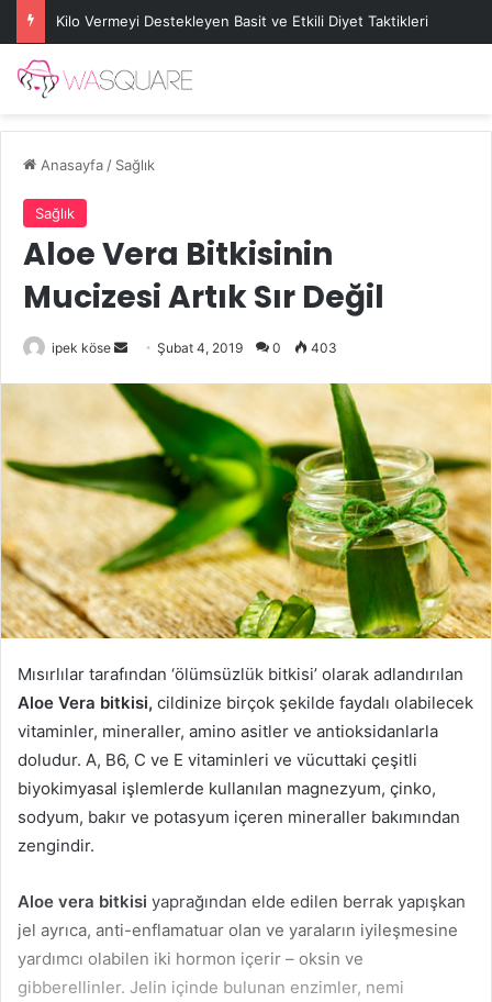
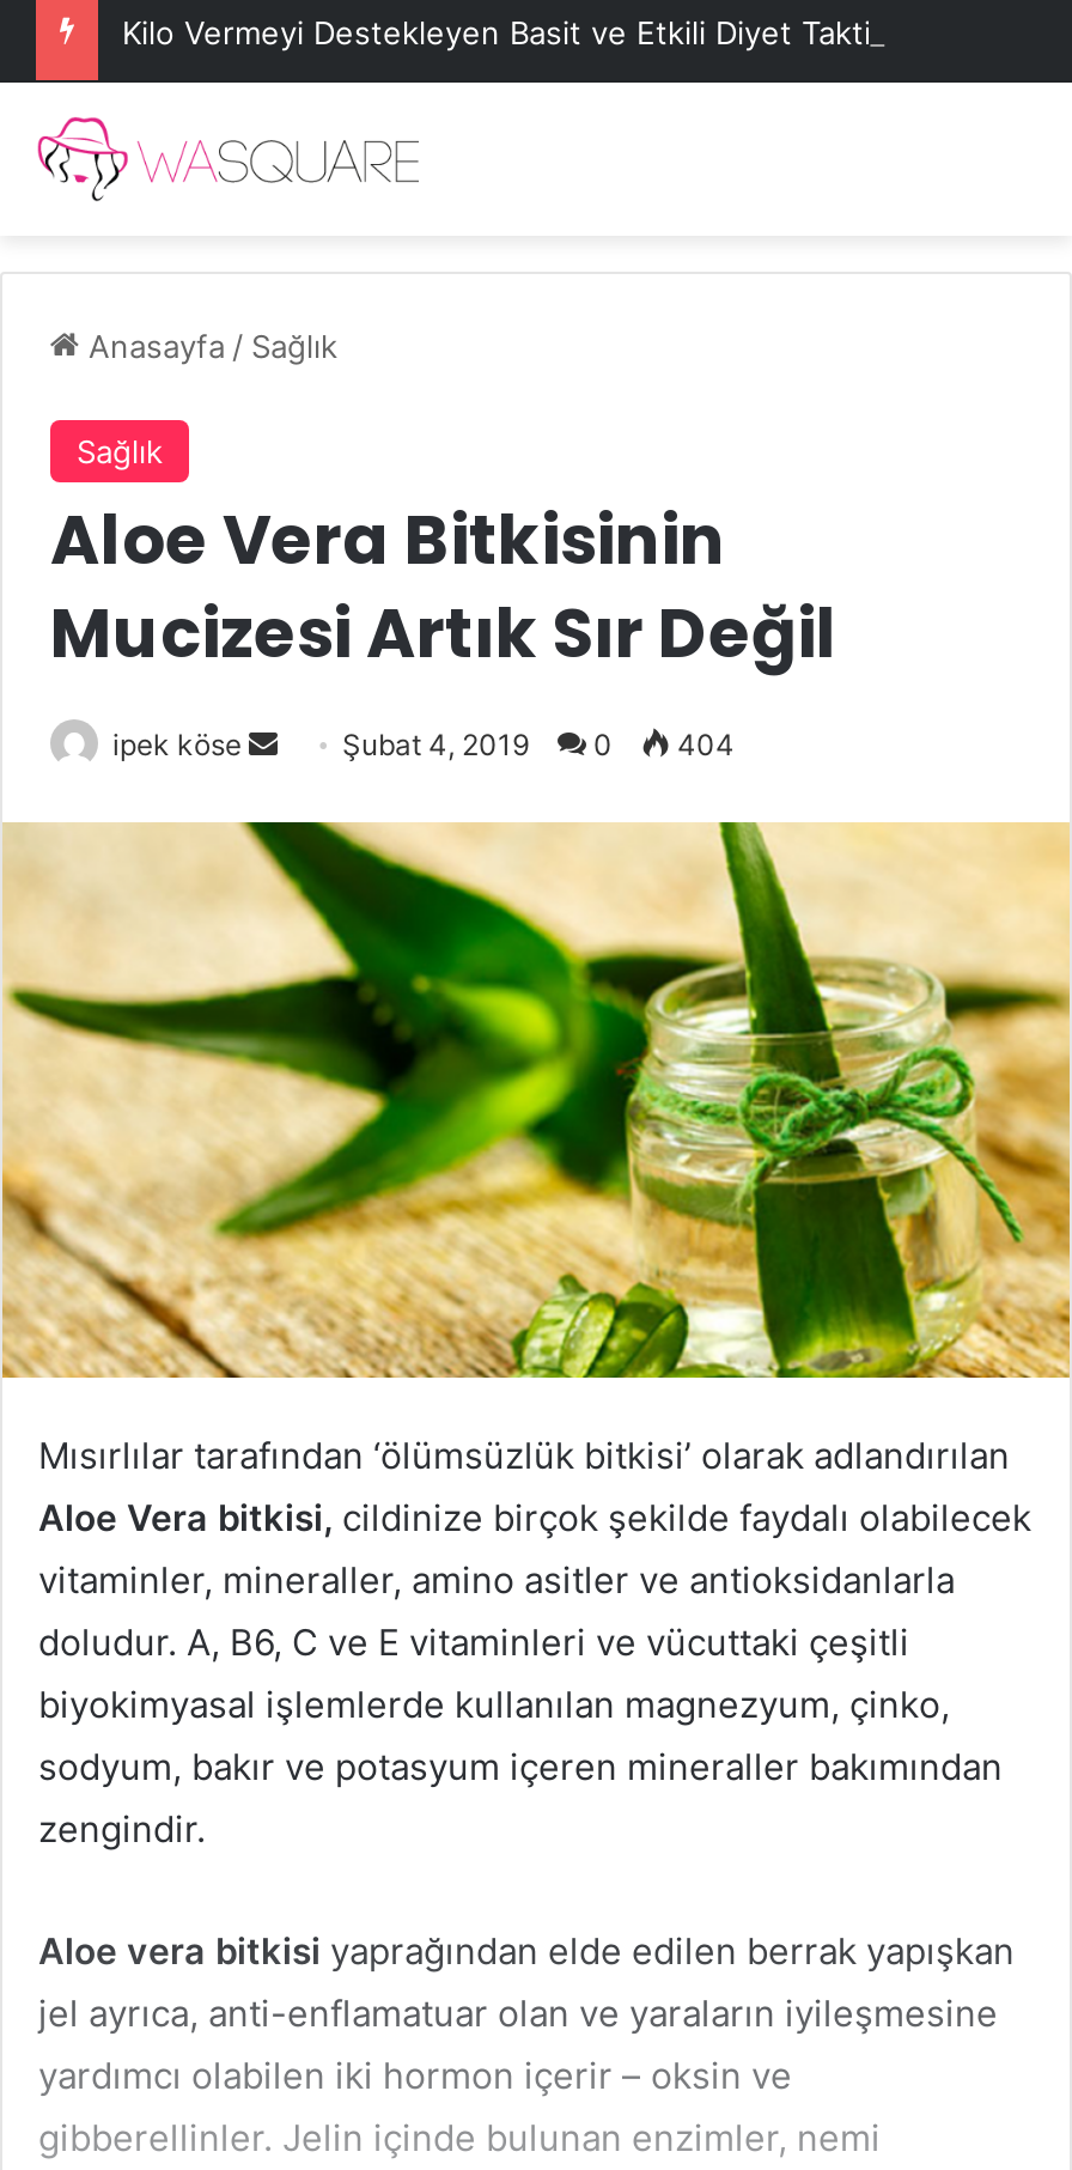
[307,340,337,356] 403 -> [670,727,735,763] 404

